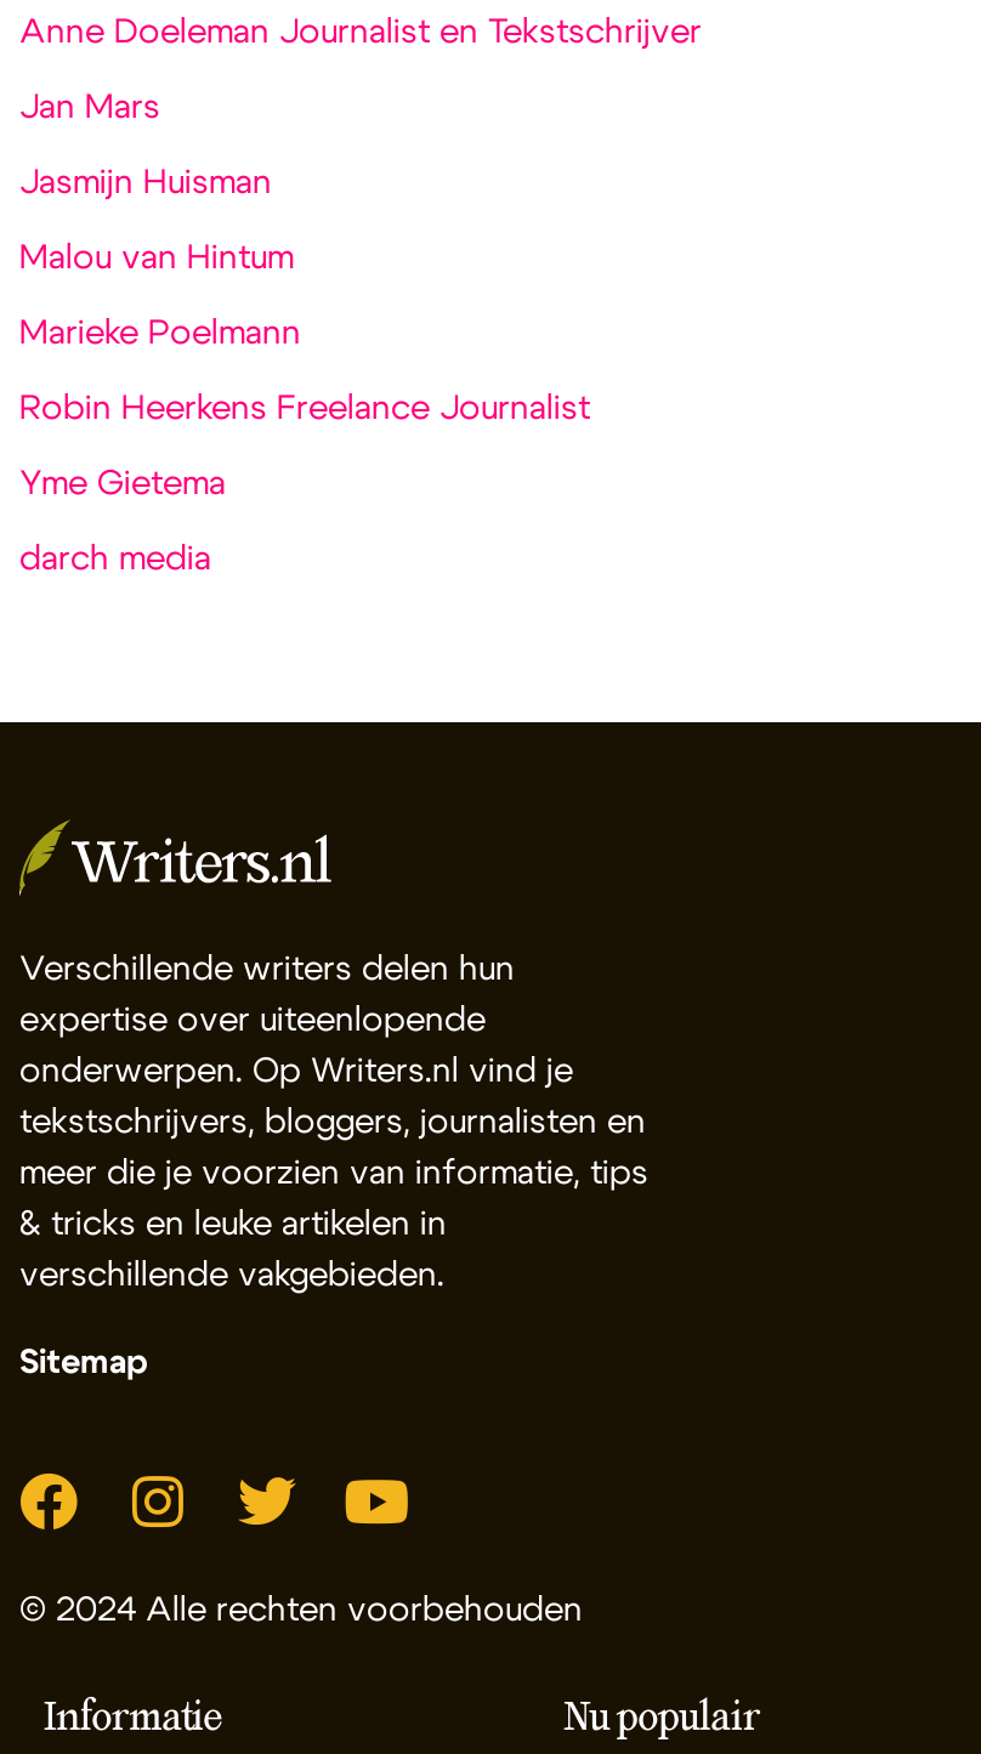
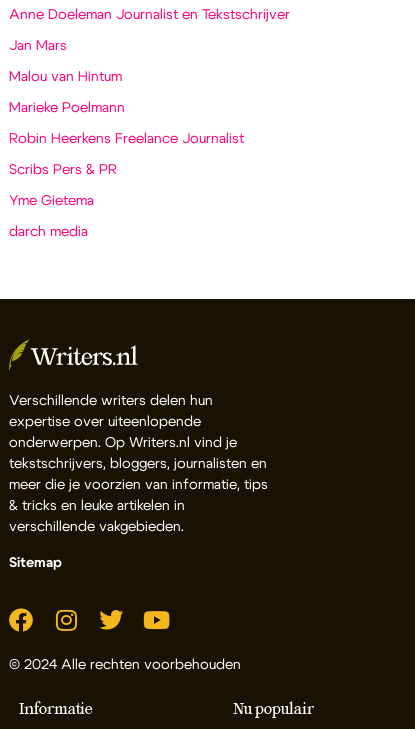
[19,167,272,201] Jasmijn Huisman -> none
moved [19,242,590,427] -> [9,70,244,146]: Malou van Hintum | Marieke Poelmann | Robin Heerkens Freelance Journalist
none -> [9,163,117,177] Scribs Pers & PR

